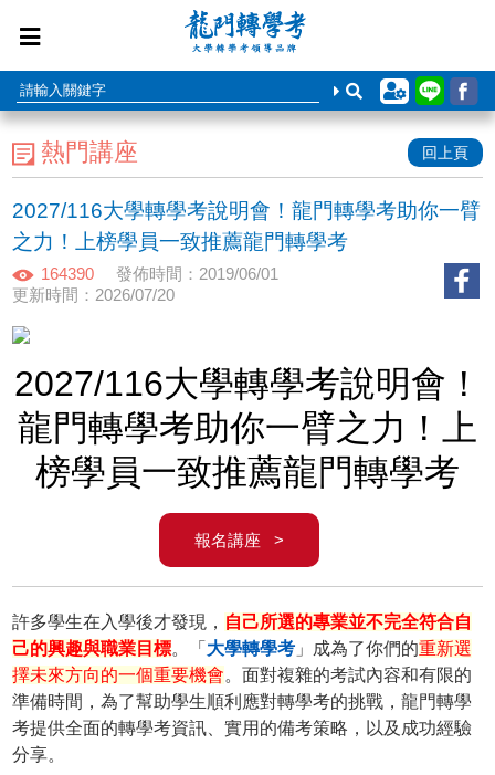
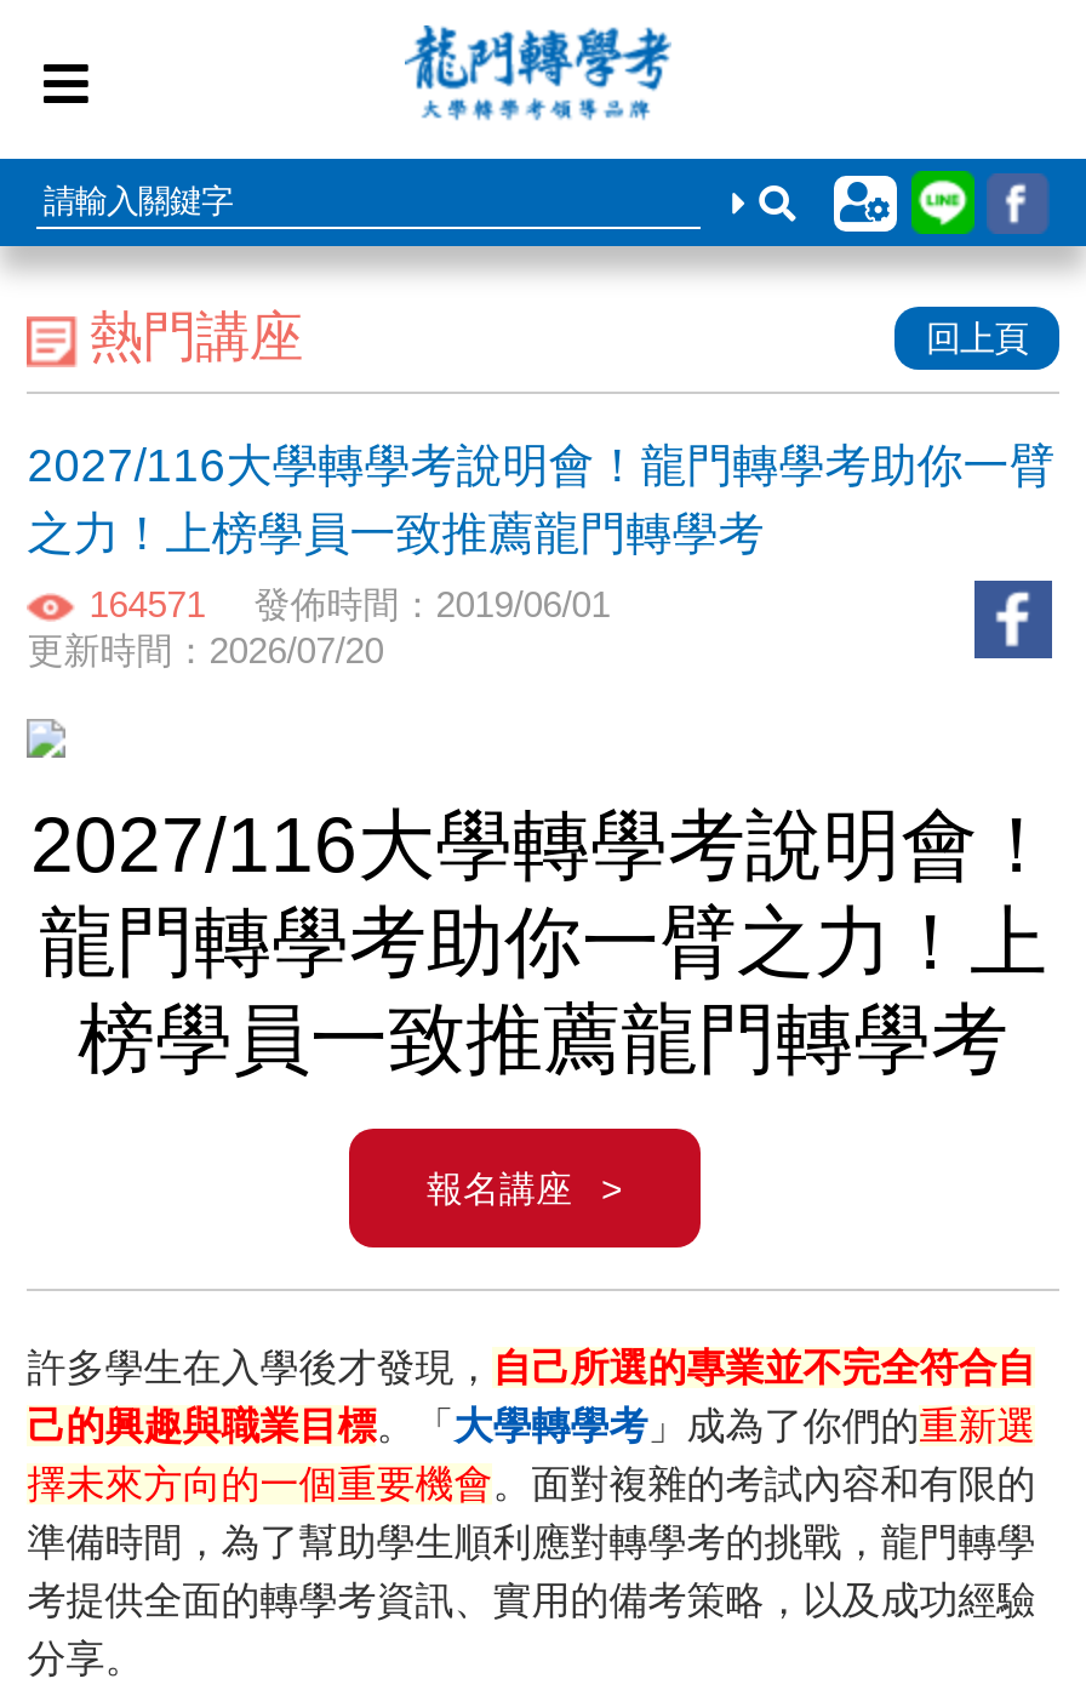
[41,264,278,282] 164390 發佈時間：2019/06/01 -> [89,582,610,623] 164571 發佈時間：2019/06/01

